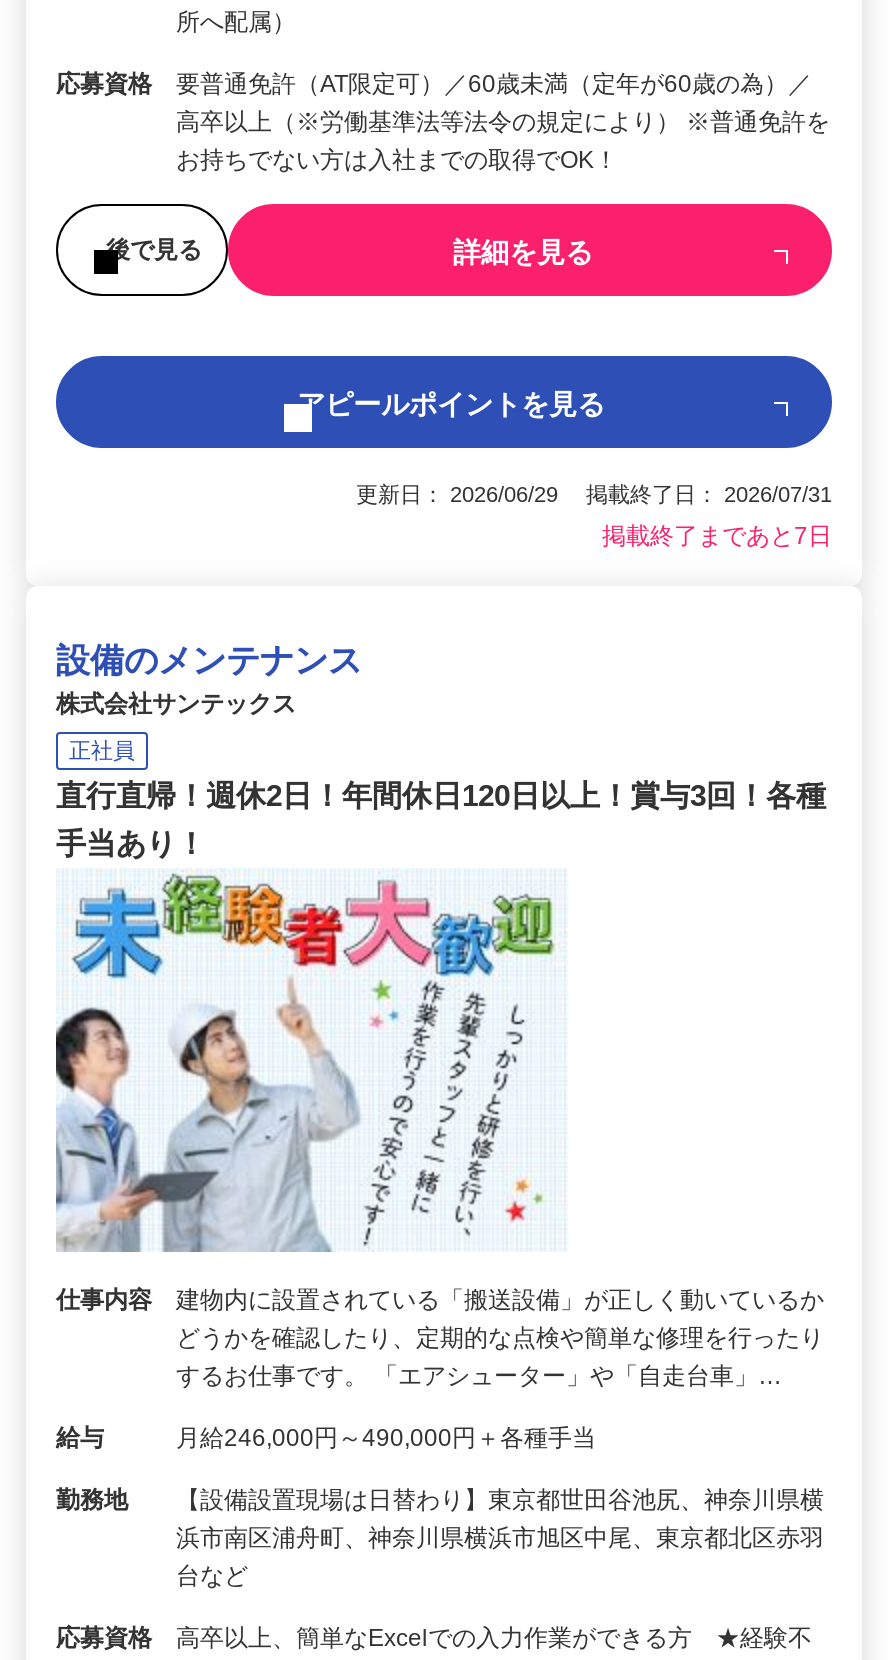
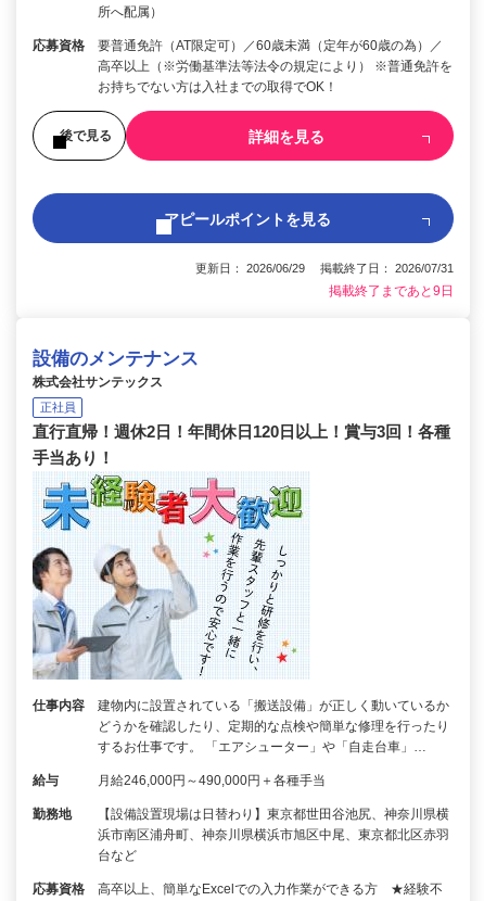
[602,523,832,551] 掲載終了まであと7日 -> [329,284,454,299] 掲載終了まであと9日

